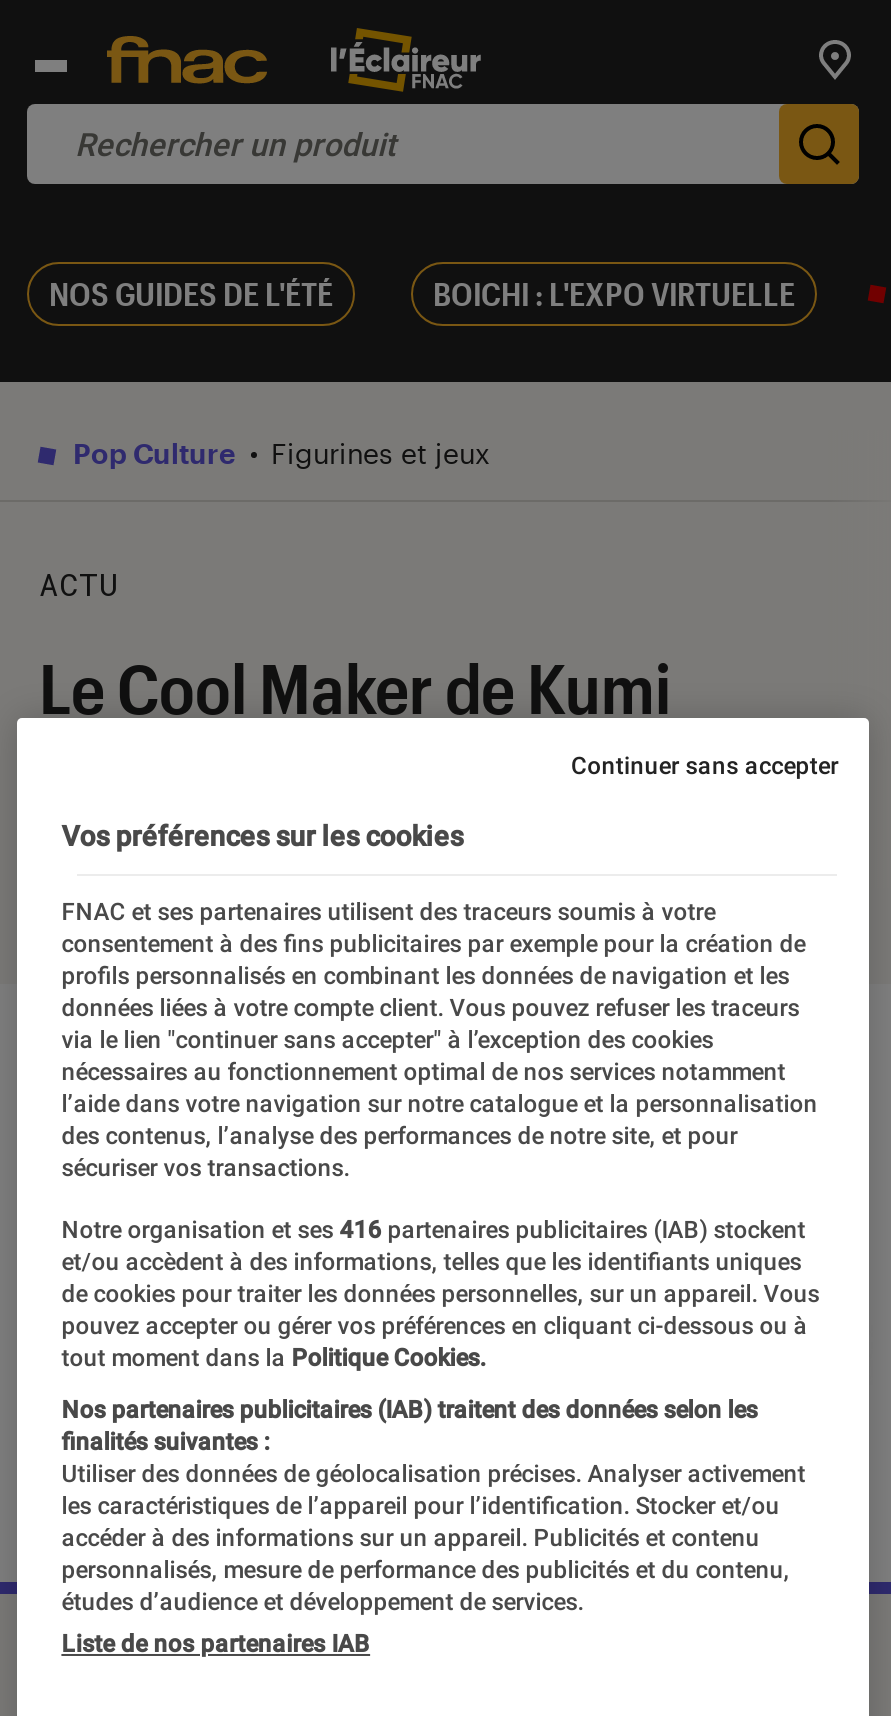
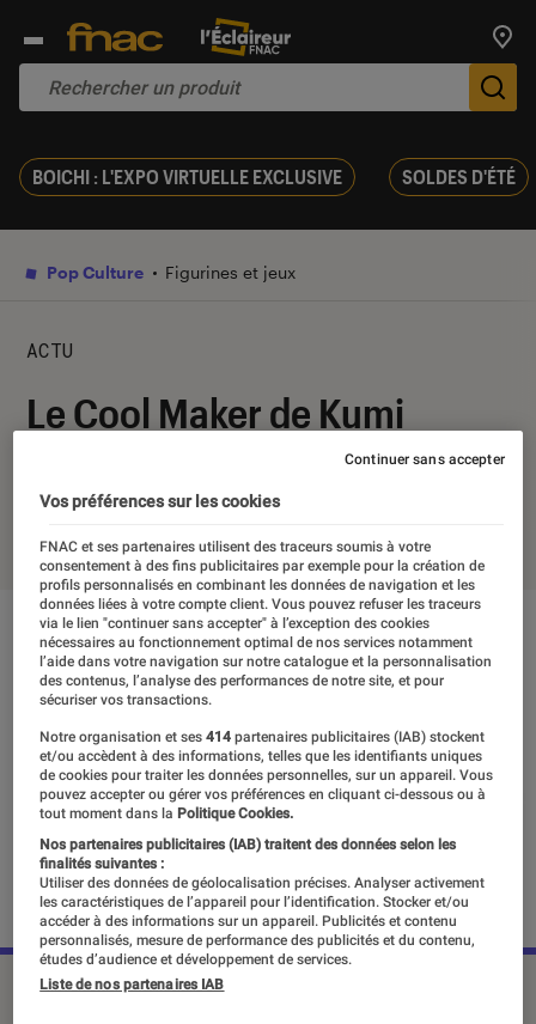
[49,274,795,312] NOS GUIDES DE L'ÉTÉ | BOICHI : L'EXPO VIRTUELLE -> [32,165,516,188] BOICHI : L'EXPO VIRTUELLE EXCLUSIVE | SOLDES D'ÉTÉ
[61,1216,805,1244] Notre organisation et ses 416 partenaires publicitaires (IAB) stockent -> [40,729,485,746] Notre organisation et ses 414 partenaires publicitaires (IAB) stockent

